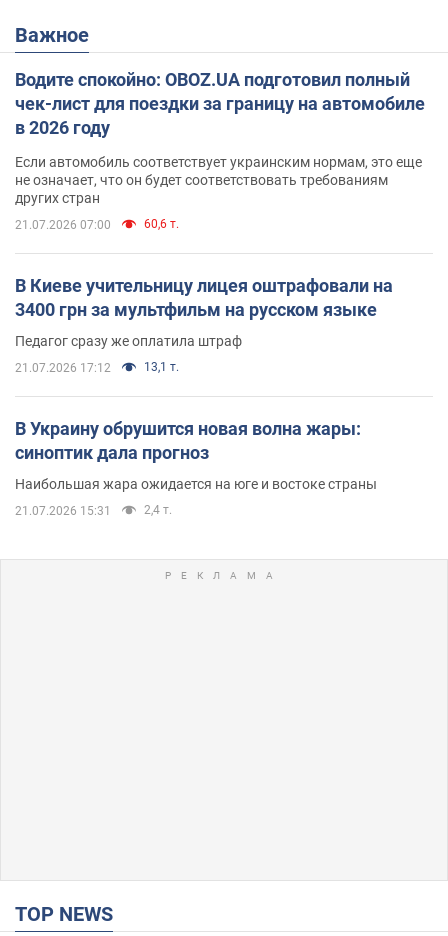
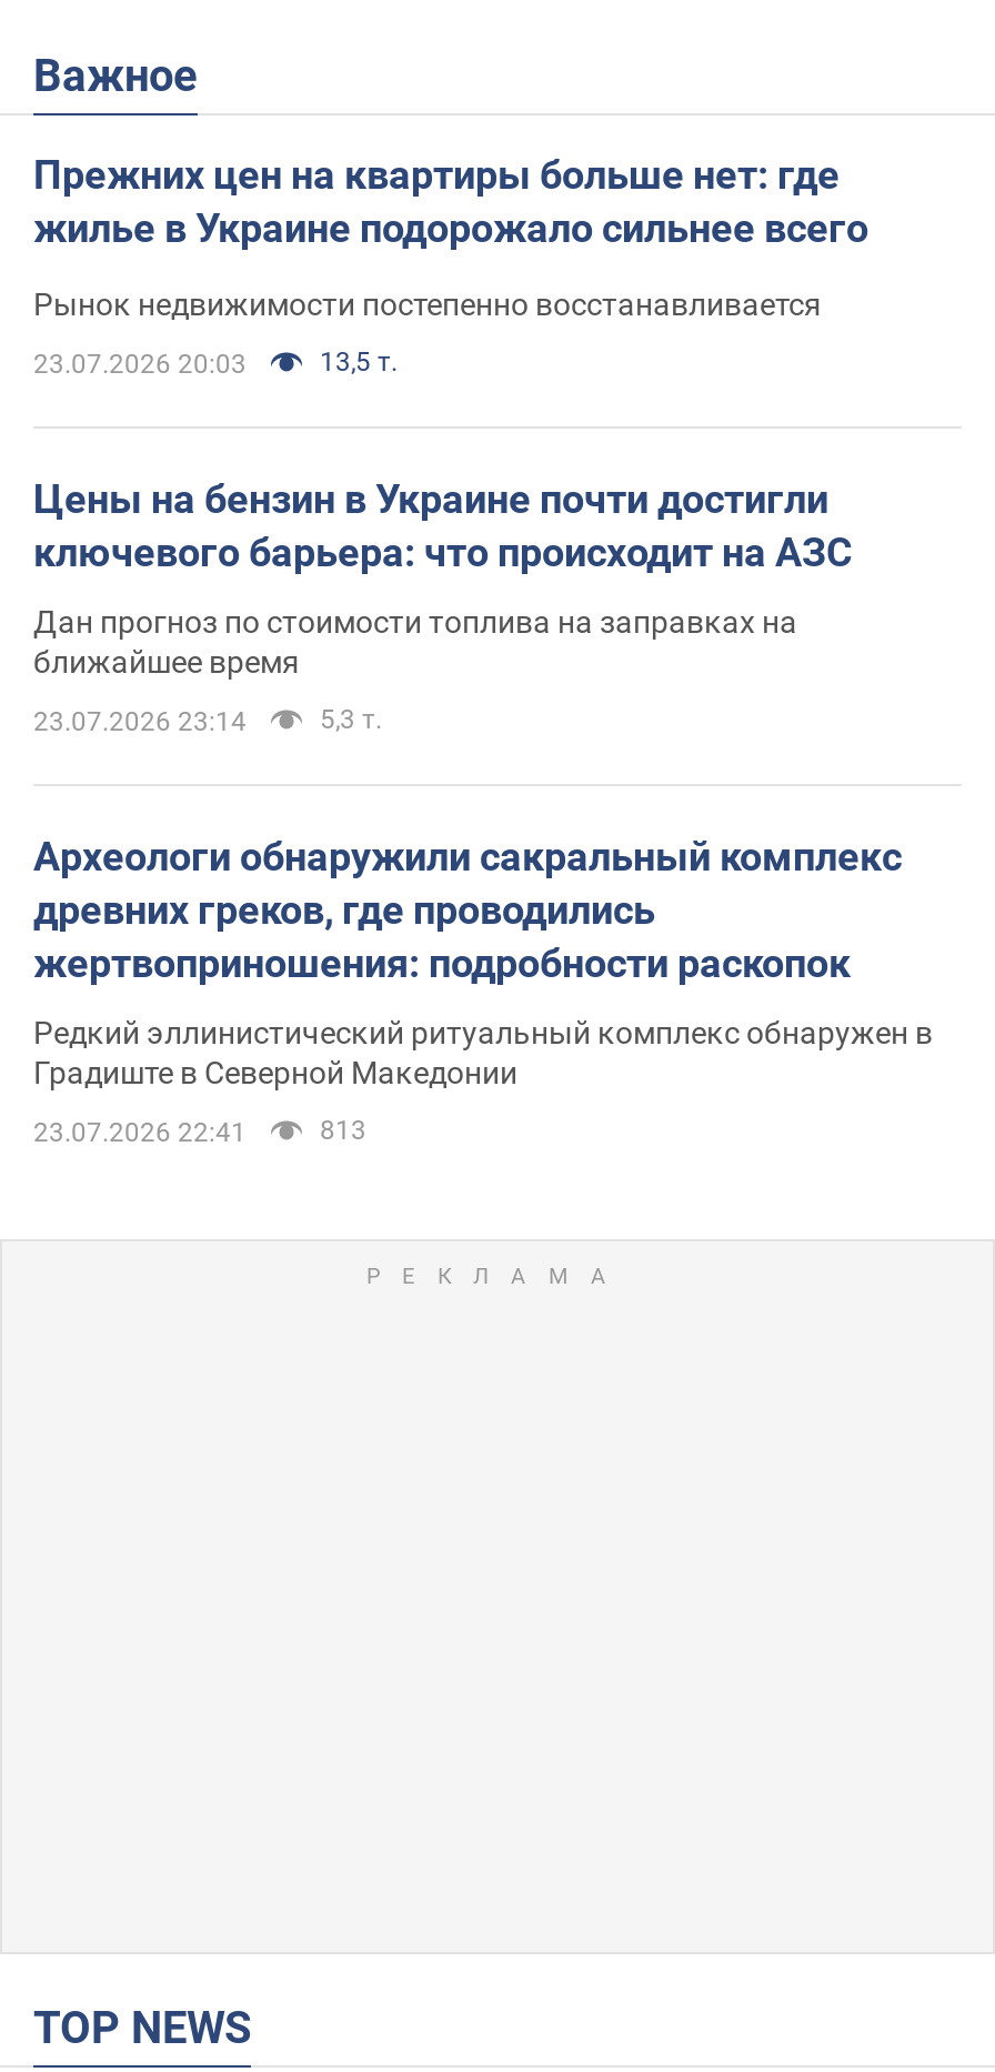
[15,69,425,138] Водите спокойно: OBOZ.UA подготовил полный | чек-лист для поездки за границу на автомобиле | в 2026 году -> [33,150,868,250] Прежних цен на квартиры больше нет: где | жилье в Украине подорожало сильнее всего
[15,154,422,206] Если автомобиль соответствует украинским нормам, это еще | не означает, что он будет соответствовать требованиям | других стран -> [33,286,822,321] Рынок недвижимости постепенно восстанавливается
[15,217,179,232] 21.07.2026 07:00 | 60,6 т. -> [33,346,398,379] 23.07.2026 20:03 | 13,5 т.
[15,275,393,320] В Киеве учительницу лицея оштрафовали на | 3400 грн за мультфильм на русском языке -> [33,475,853,575] Цены на бензин в Украине почти достигли | ключевого барьера: что происходит на АЗС
[15,333,242,349] Педагог сразу же оплатила штраф -> [33,603,797,679] Дан прогноз по стоимости топлива на заправках на | ближайшее время
[15,360,179,375] 21.07.2026 17:12 | 13,1 т. -> [33,703,382,737] 23.07.2026 23:14 | 5,3 т.
[15,418,361,463] В Украину обрушится новая волна жары: | синоптик дала прогноз -> [33,832,902,985] Археологи обнаружили сакральный комплекс | древних греков, где проводились | жертвоприношения: подробности раскопок
[15,476,377,492] Наибольшая жара ожидается на юге и востоке страны -> [33,1014,933,1090] Редкий эллинистический ритуальный комплекс обнаружен в | Градиште в Северной Македонии
[15,503,172,518] 21.07.2026 15:31 | 2,4 т. -> [33,1114,366,1147] 23.07.2026 22:41 | 813

